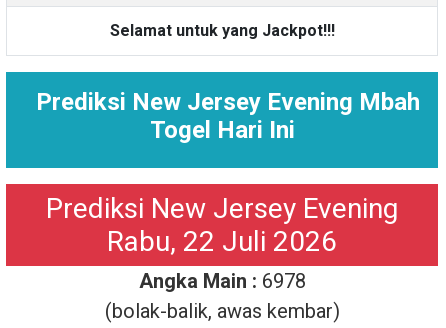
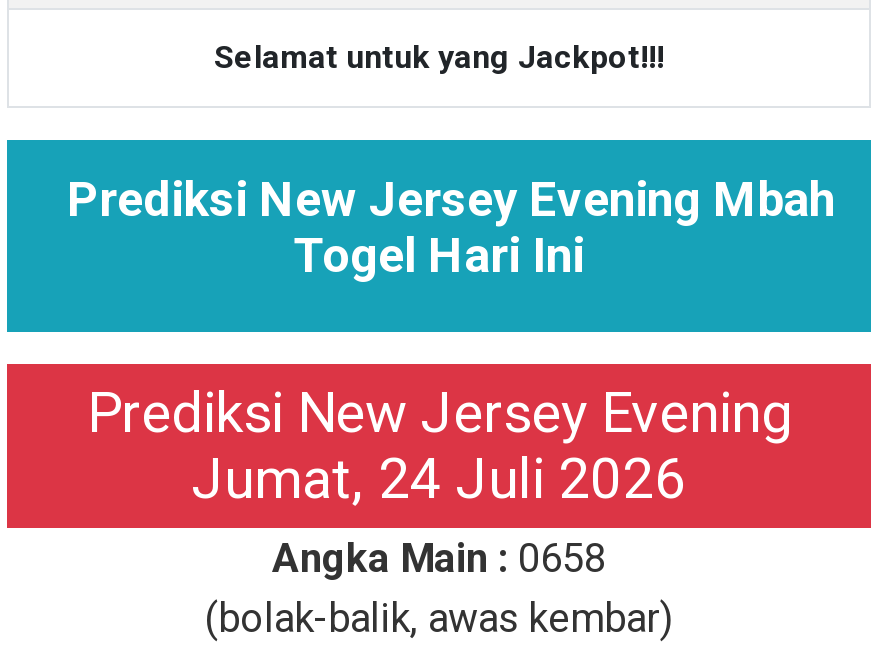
[107,225,337,258] Rabu, 22 Juli 2026 -> [192,446,686,512] Jumat, 24 Juli 2026
[138,269,305,293] Angka Main : 6978 -> [272,534,606,582] Angka Main : 0658

